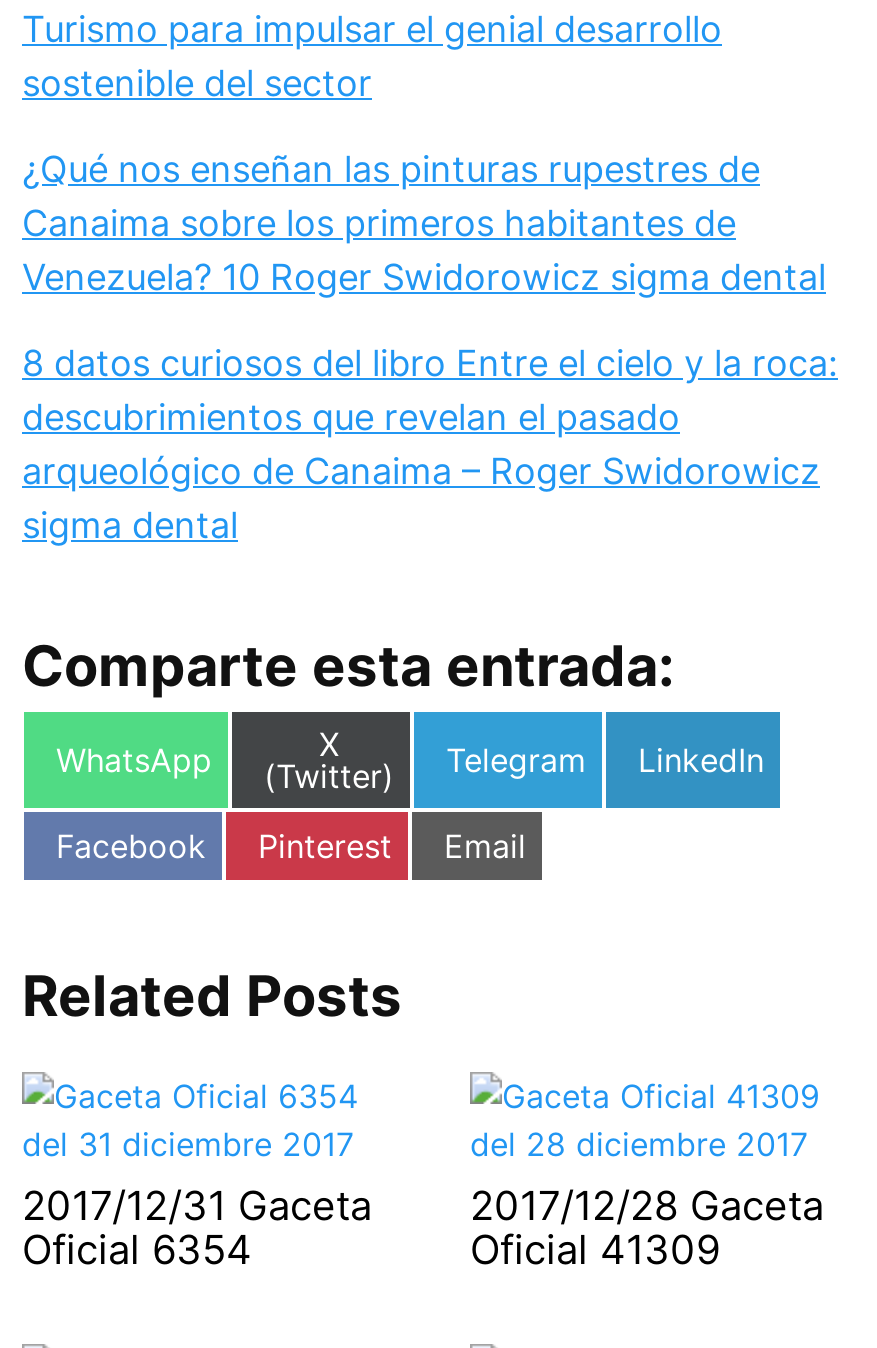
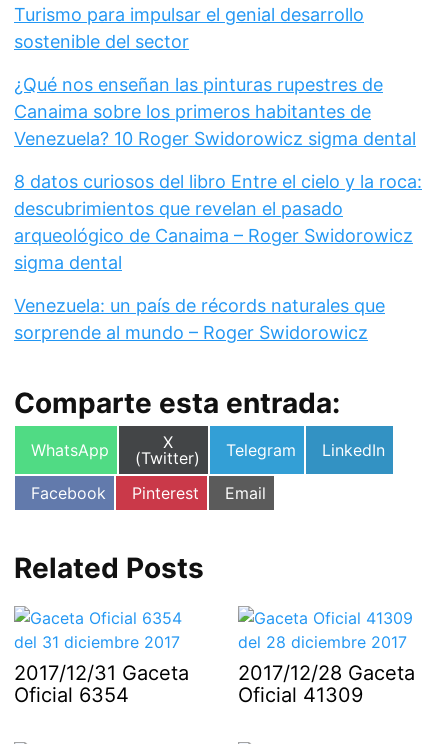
none -> [14,295,385,343] Venezuela: un país de récords naturales que | sorprende al mundo – Roger Swidorowicz

